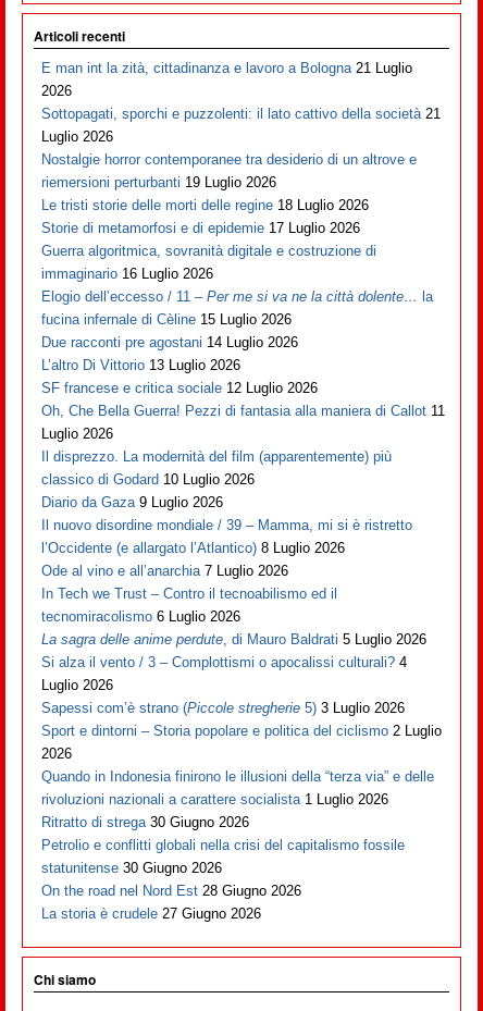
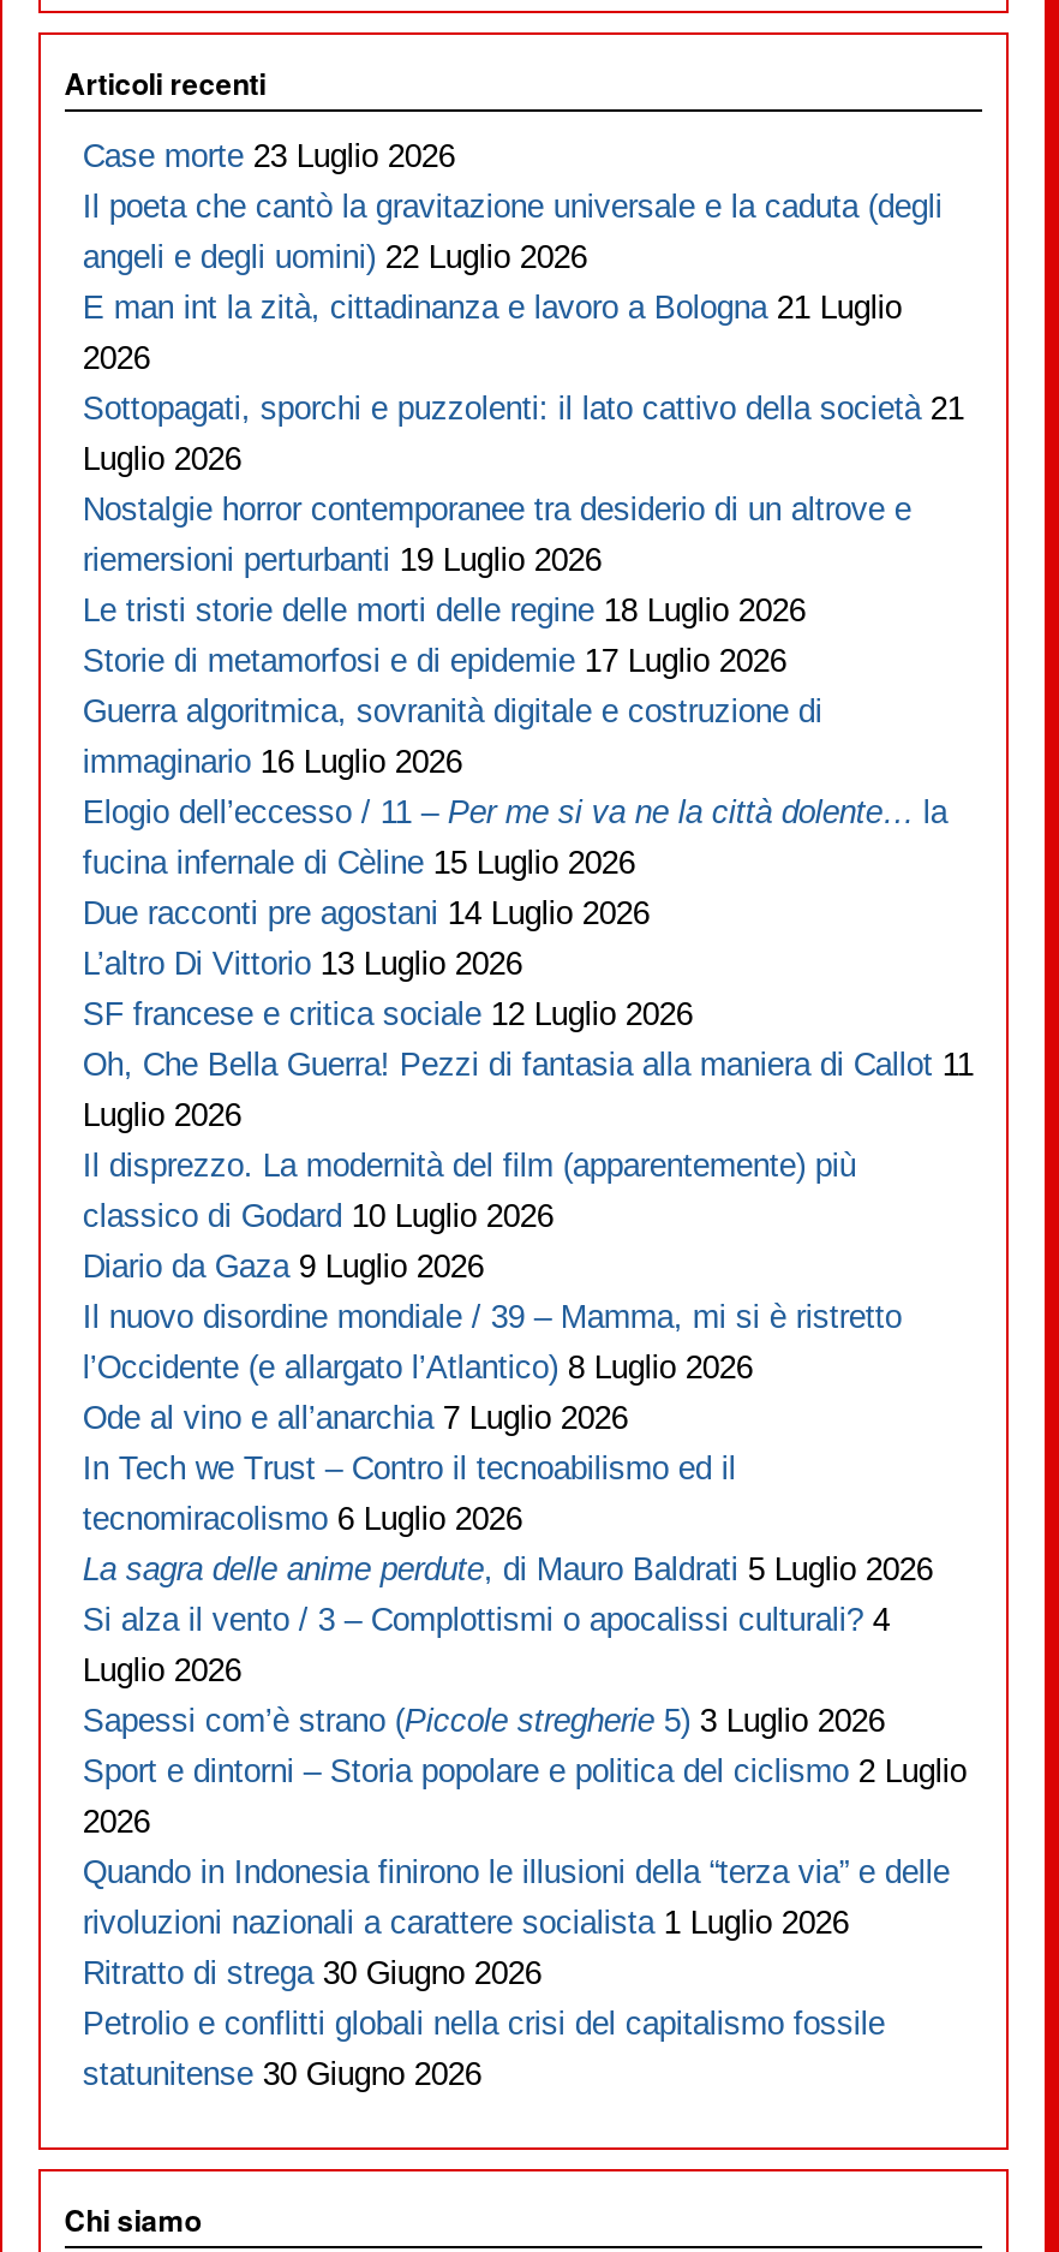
none -> [82,137,942,274] Case morte 23 Luglio 2026 | Il poeta che cantò la gravitazione universale e la caduta (degli | angeli e degli uomini) 22 Luglio 2026
moved [42,60,445,876] -> [82,289,973,2091]: E man int la zità, cittadinanza e lavoro a Bologna 21 Luglio | 2026 | Sottopagati, sporchi e puzzolenti: il lato cattivo della società 21 | ... | Petrolio e conflitti globali nella crisi del capitalismo fossile | statunitense 30 Giugno 2026
[42,883,302,922] On the road nel Nord Est 28 Giugno 2026 | La storia è crudele 27 Giugno 2026 -> none

